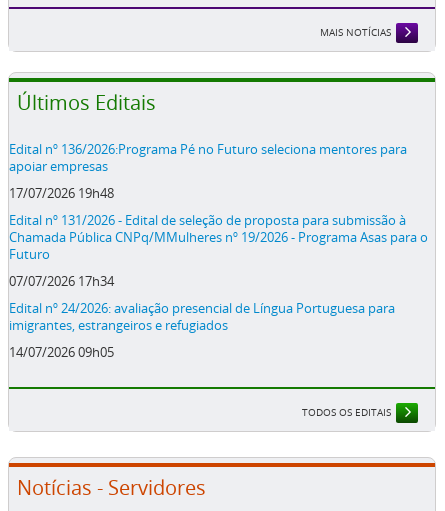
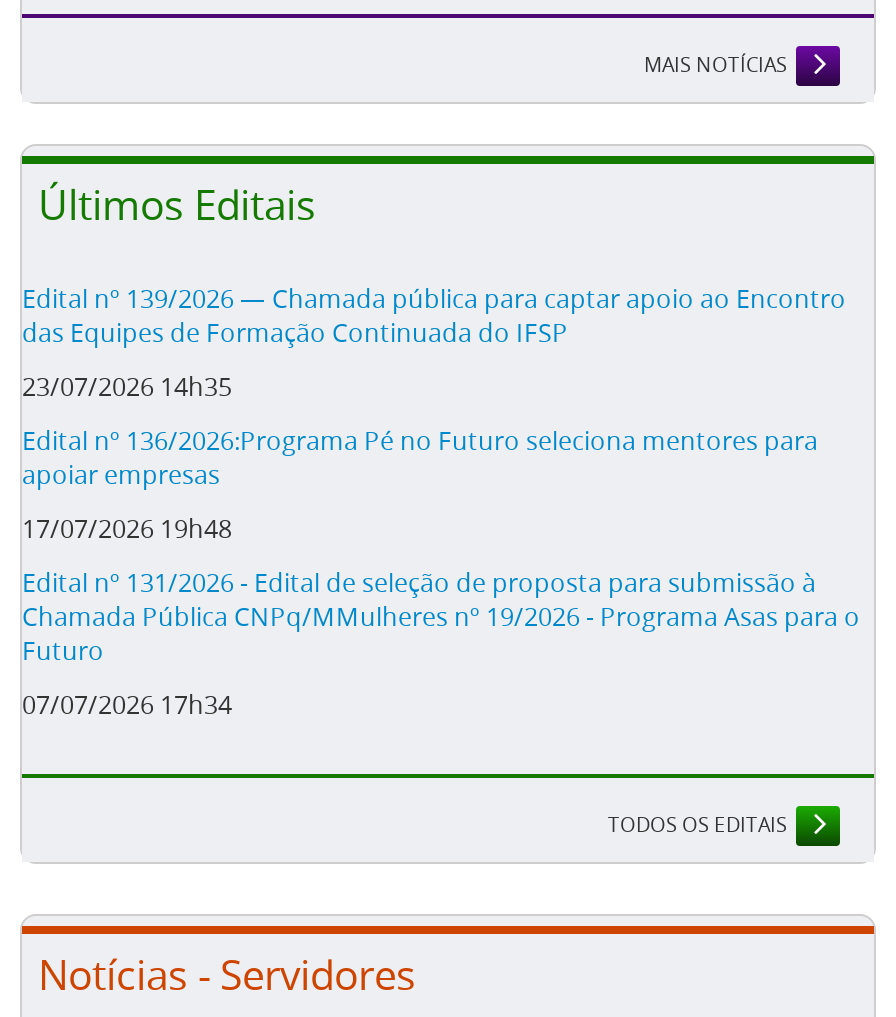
none -> [22,282,846,404] Edital nº 139/2026 — Chamada pública para captar apoio ao Encontro | das Equipes de Formação Continuada do IFSP | 23/07/2026 14h35
moved [9,141,428,290] -> [22,424,860,722]: Edital nº 136/2026:Programa Pé no Futuro seleciona mentores para | apoiar empresas | 17/07/2026 19h48 | Edital nº 131/2026 - Edital de seleção de proposta para submissão à | Chamada Pública CNPq/MMulheres nº 19/2026 - Programa Asas para o | Futuro | 07/07/2026 17h34
[9,300,395,361] Edital nº 24/2026: avaliação presencial de Língua Portuguesa para | imigrantes, estrangeiros e refugiados | 14/07/2026 09h05 -> none

